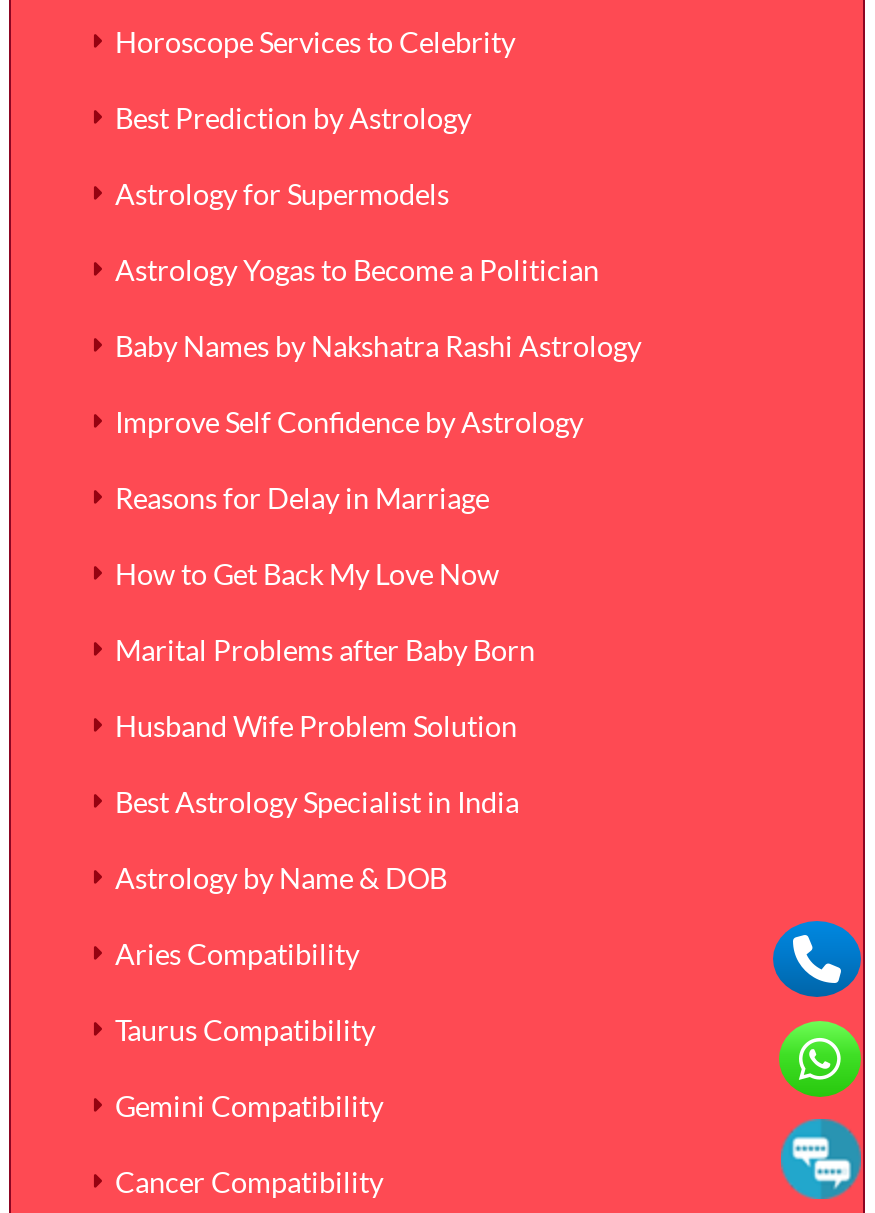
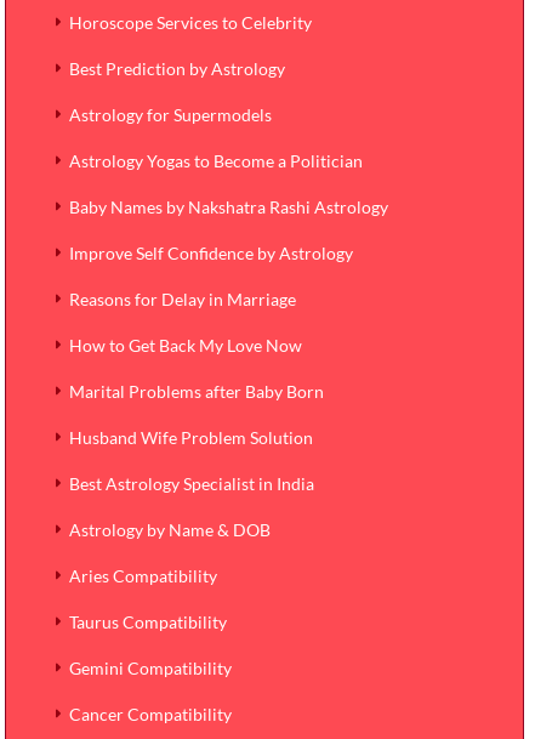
[771,919,863,999] [image] -> none
[777,1019,863,1099] [image] -> none
[779,1117,863,1201] [image] -> none

